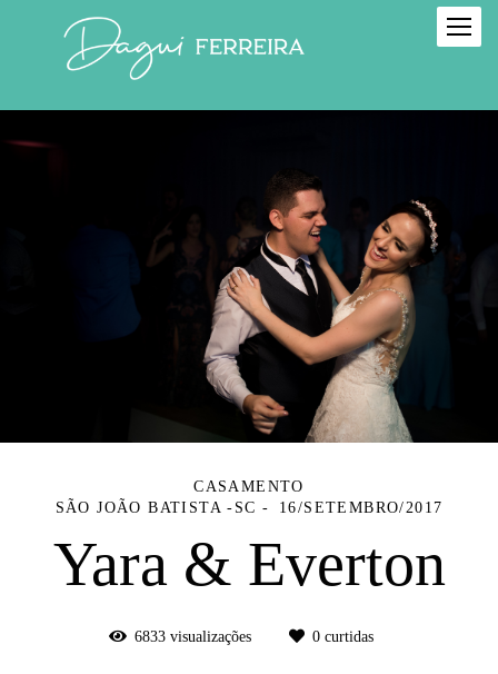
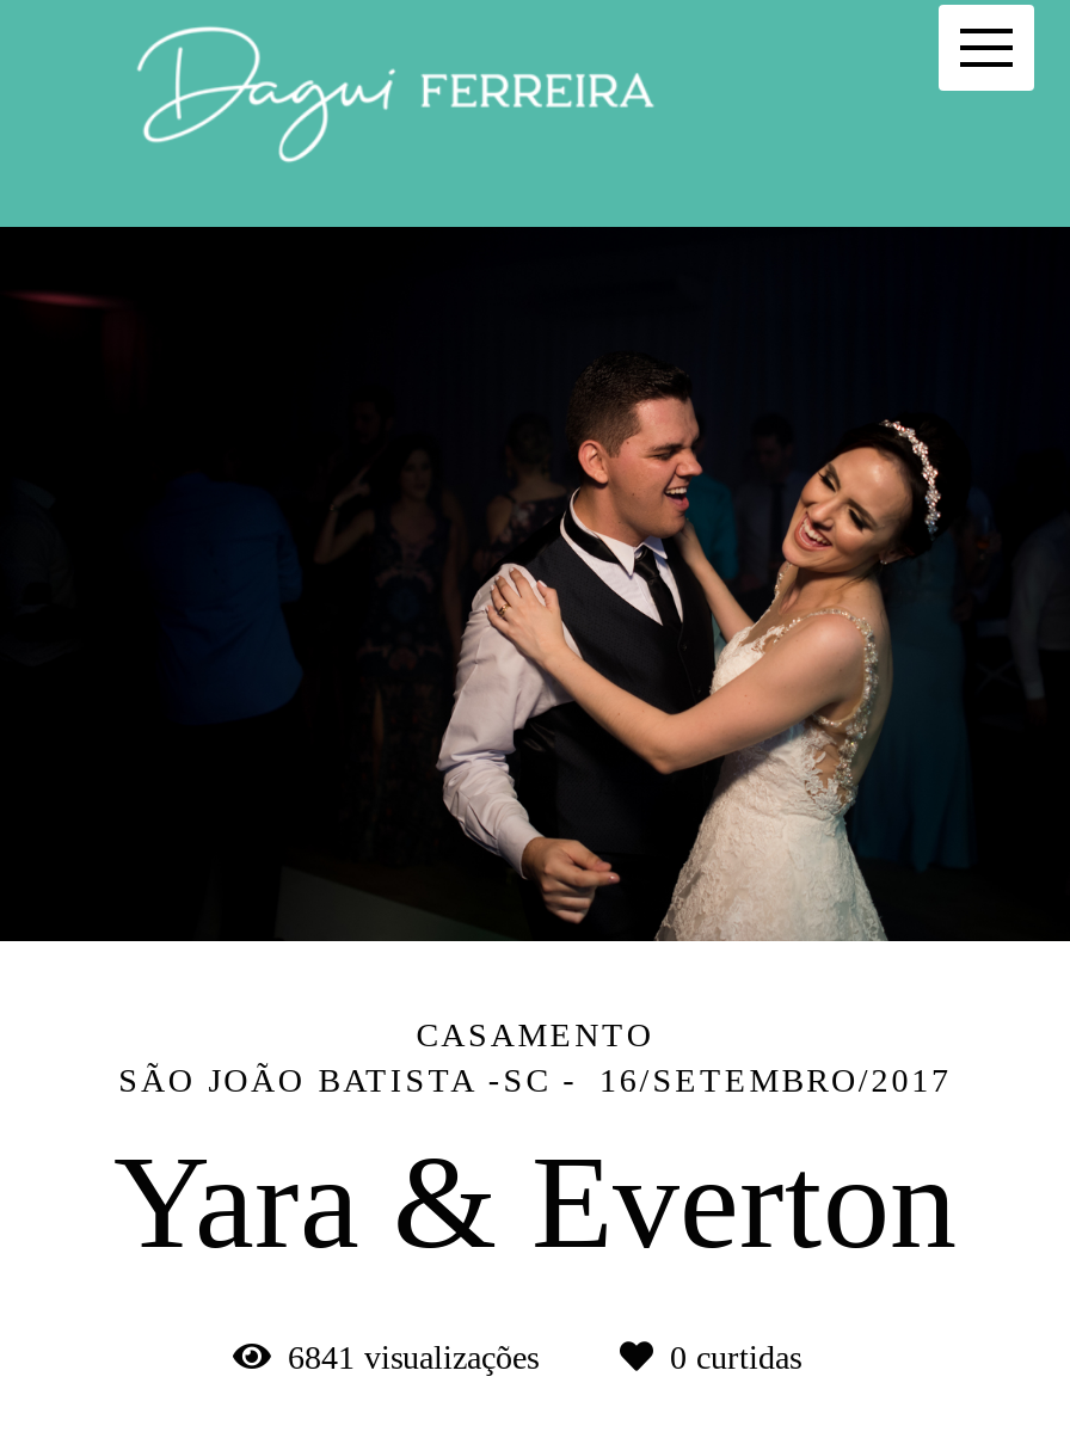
[134,628,255,645] 6833 visualizações -> [288,1340,548,1376] 6841 visualizações

